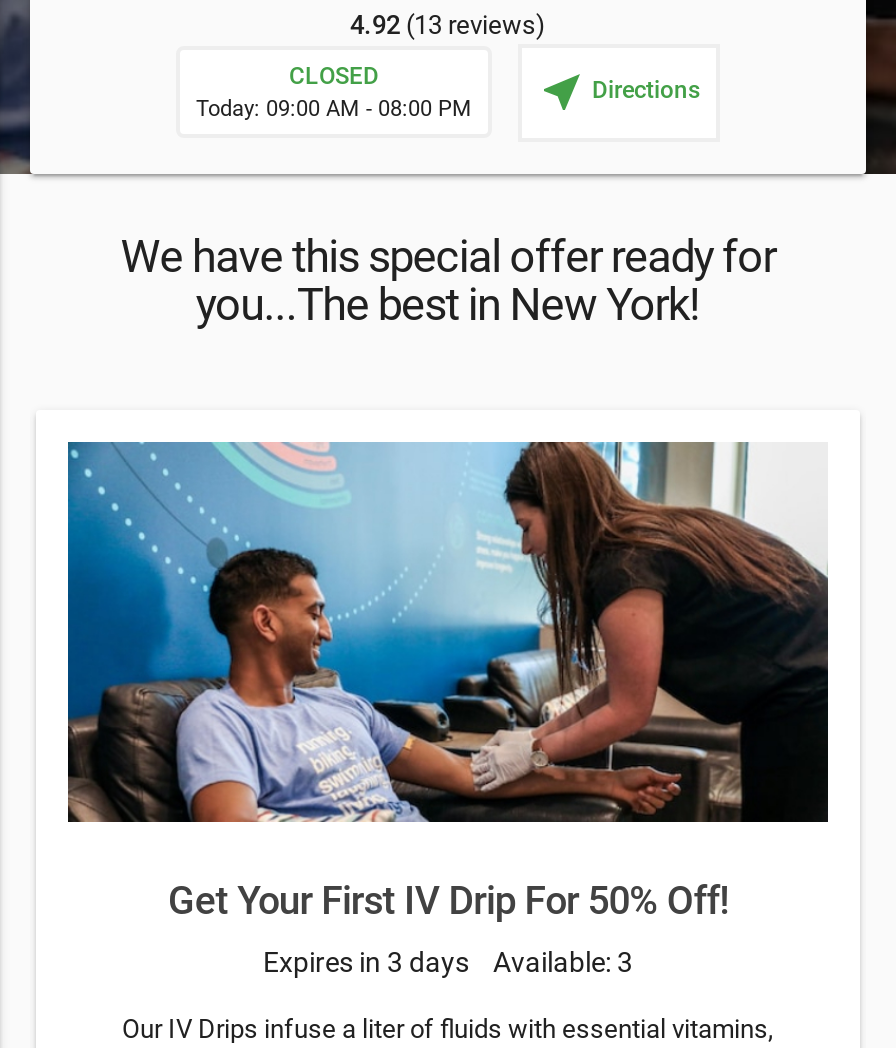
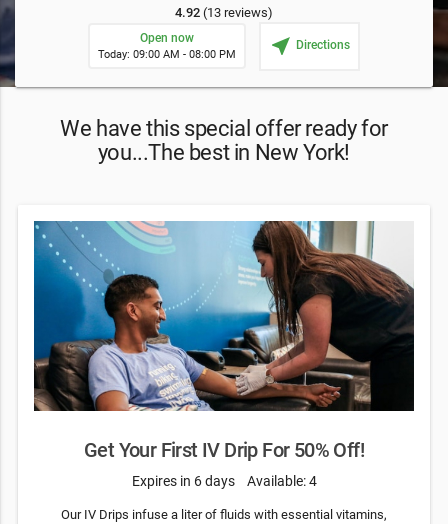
[289,63,379,91] CLOSED -> [140,31,194,45] Open now
[263,946,469,978] Expires in 3 days -> [131,473,234,489] Expires in 6 days
[493,946,633,978] Available: 3 -> [246,473,316,489] Available: 4

